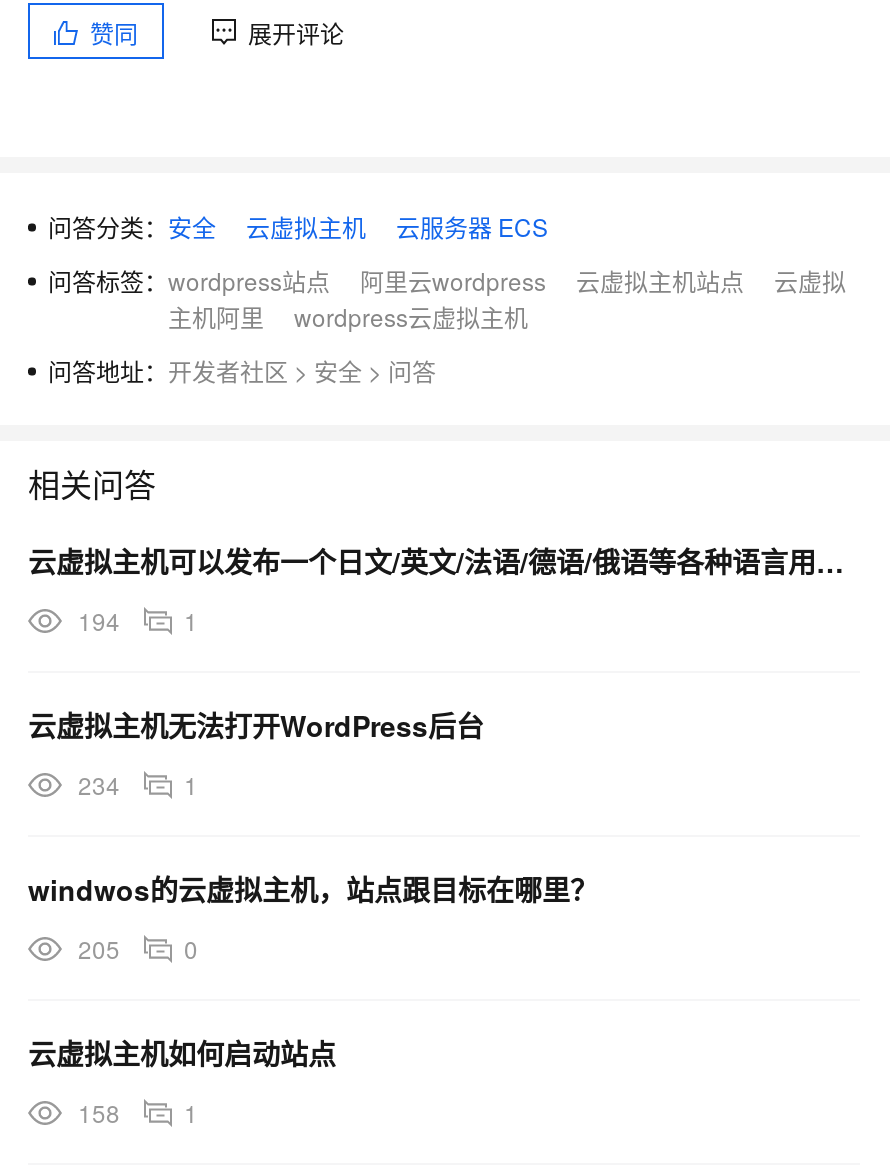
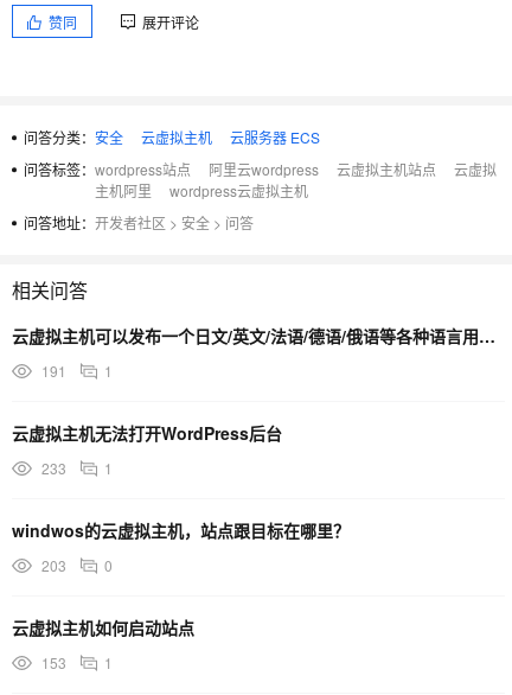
[78,603,198,637] 194 1 -> [41,361,113,381] 191 1
[78,767,198,801] 234 1 -> [41,458,113,478] 233 1
[78,931,198,965] 205 0 -> [41,555,113,575] 203 0
[78,1095,198,1129] 158 1 -> [41,652,113,672] 153 1

